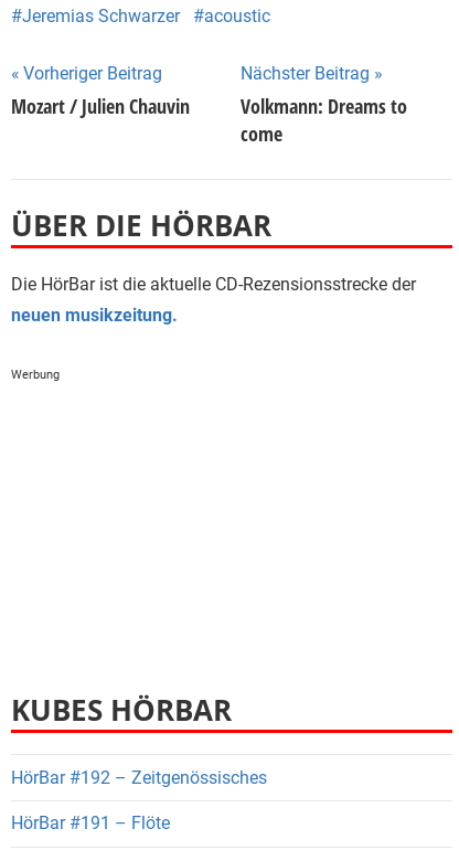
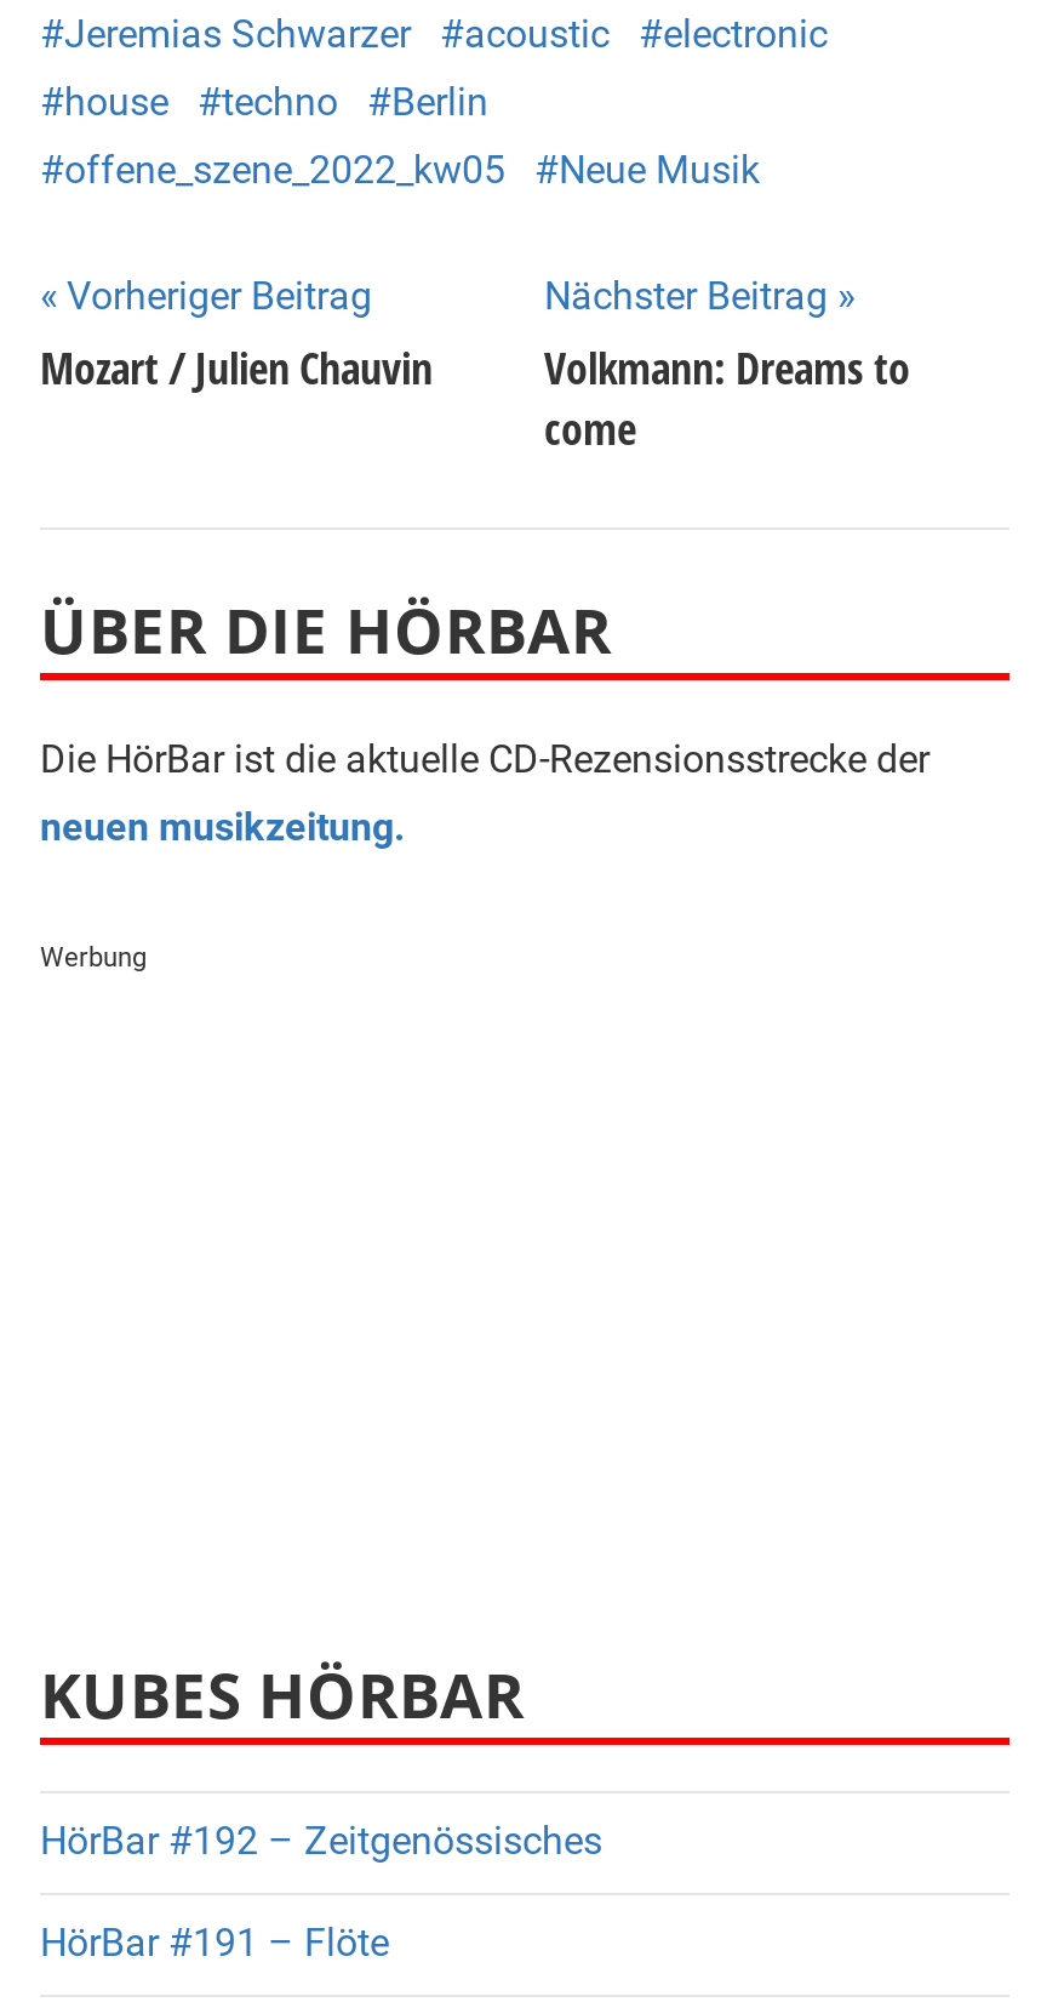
none -> [64,12,828,194] electronic | house | techno | Berlin | offene_szene_2022_kw05 | Neue Musik

